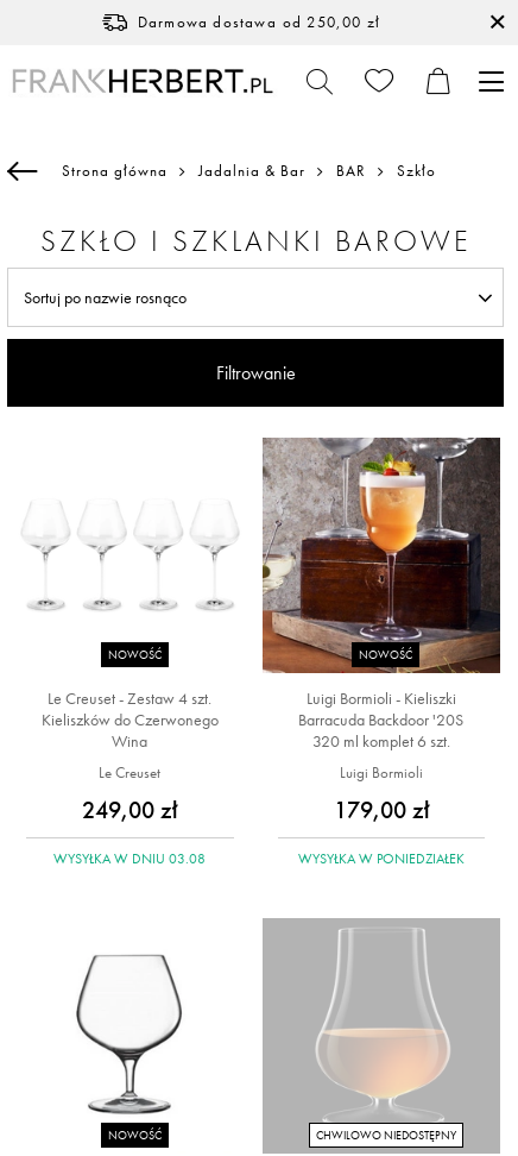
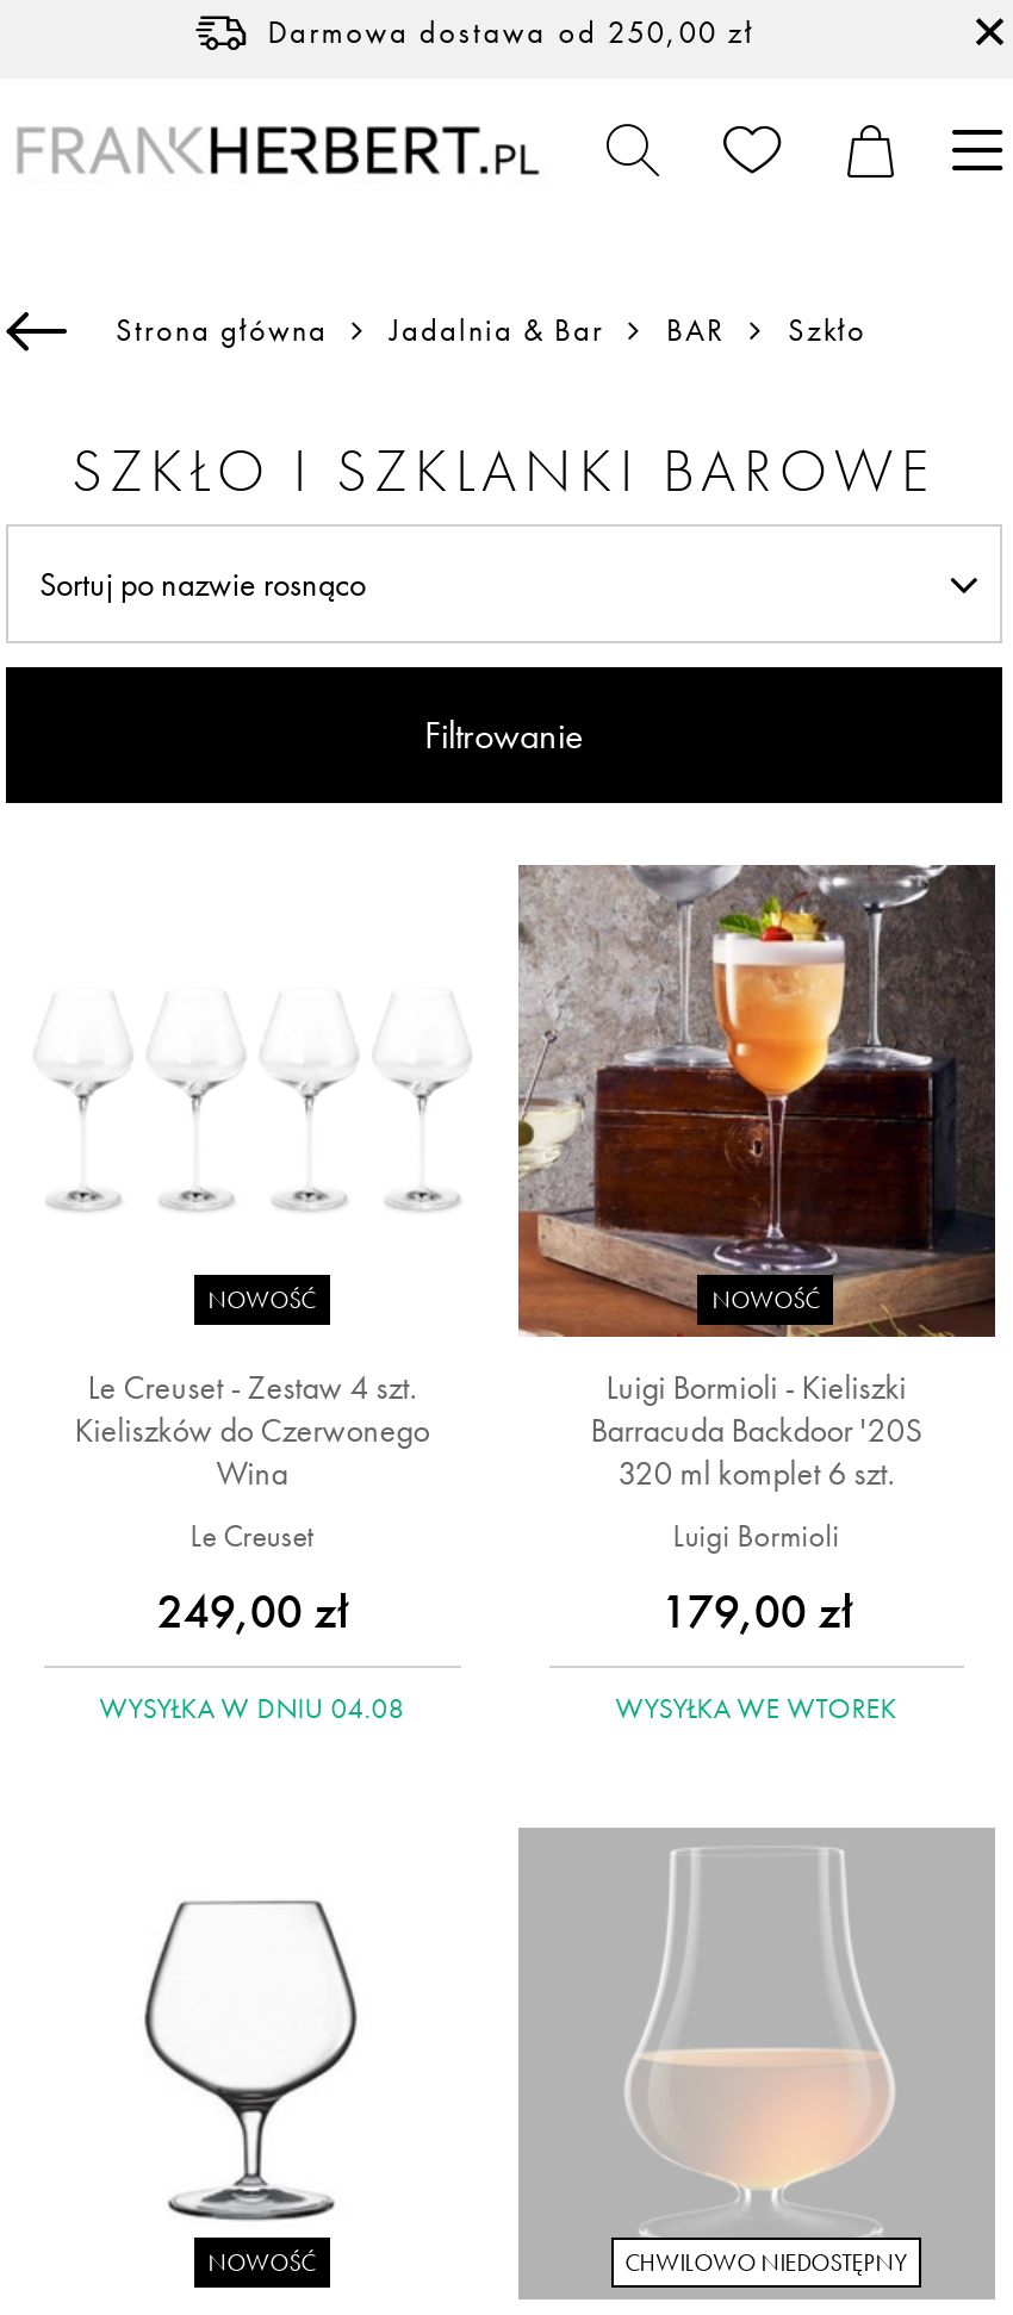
[54,849,206,868] WYSYŁKA W DNIU 03.08 -> [99,1689,404,1728] WYSYŁKA W DNIU 04.08
[298,849,464,868] WYSYŁKA W PONIEDZIAŁEK -> [616,1689,897,1728] WYSYŁKA WE WTOREK

